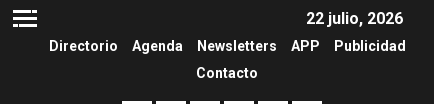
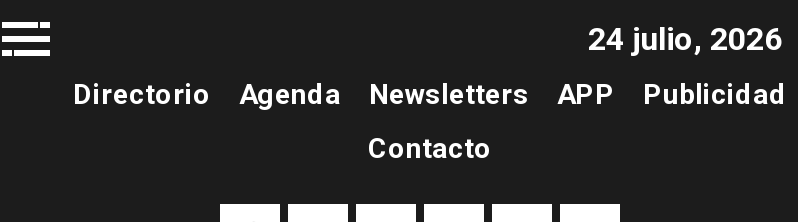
[306,9,403,28] 22 julio, 2026 -> [588,21,782,59] 24 julio, 2026

